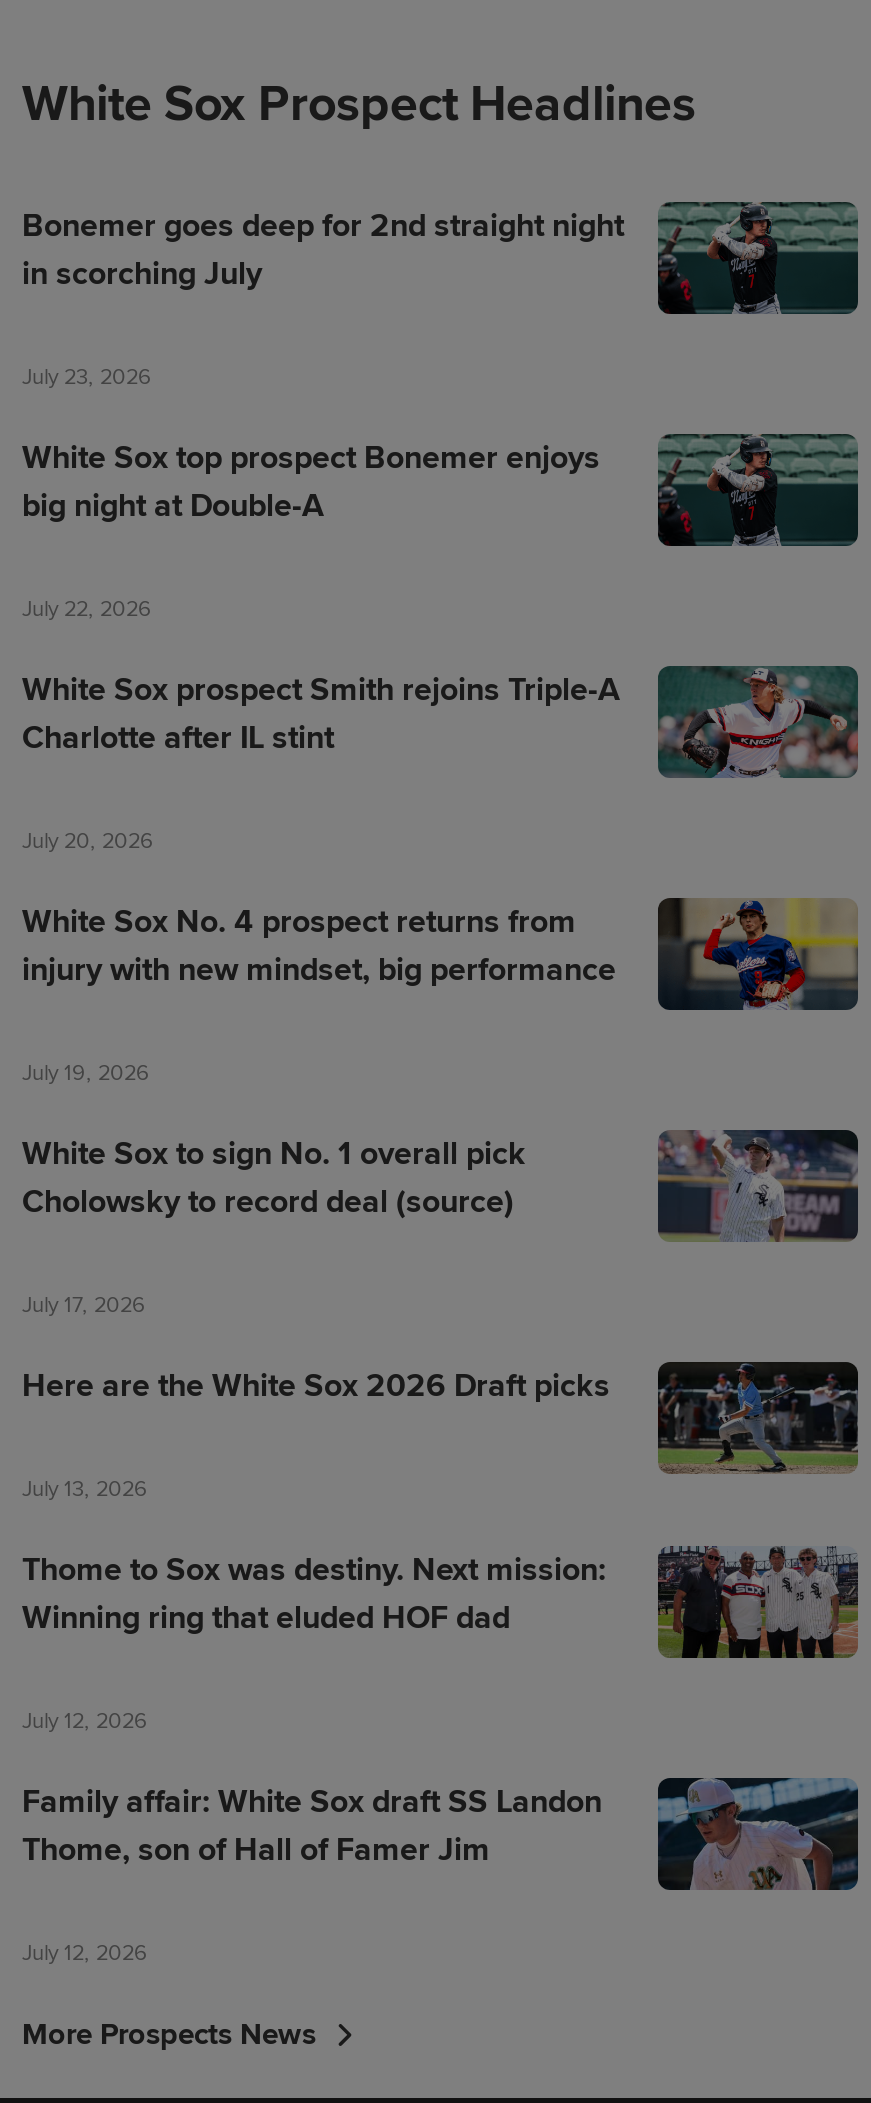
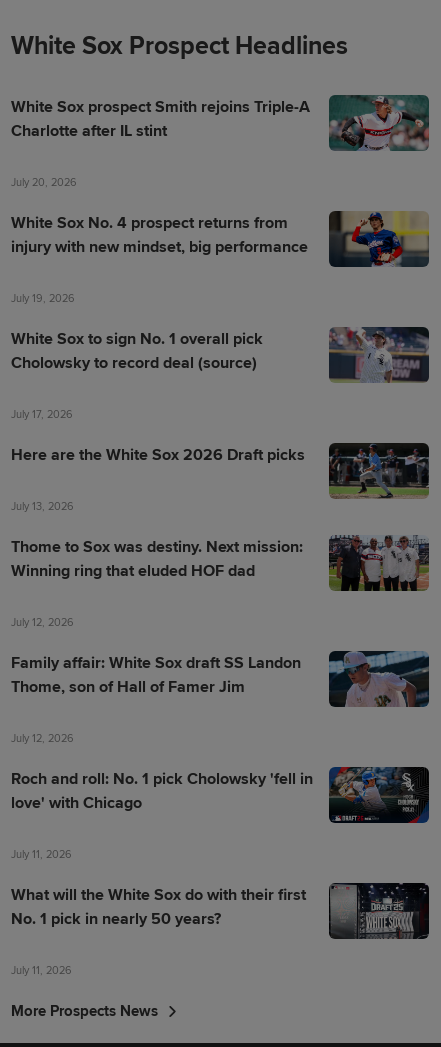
[22,202,860,622] [image] | Bonemer goes deep for 2nd straight night | in scorching July | July 23, 2026 | White Sox top prospect Bonemer enjoys | big night at Double-A | July 22, 2026 -> none
[656,432,860,546] [image] -> none
moved [22,664,862,1966] -> [11,94,431,745]: [image] | White Sox prospect Smith rejoins Triple-A | Charlotte after IL stint | ... | Thome, son of Hall of Famer Jim | July 12, 2026
none -> [11,766,430,977] [image] | Roch and roll: No. 1 pick Cholowsky 'fell in | love' with Chicago | July 11, 2026 | What will the White Sox do with their first | No. 1 pick in nearly 50 years? | July 11, 2026
none -> [328,882,430,940] [image]

